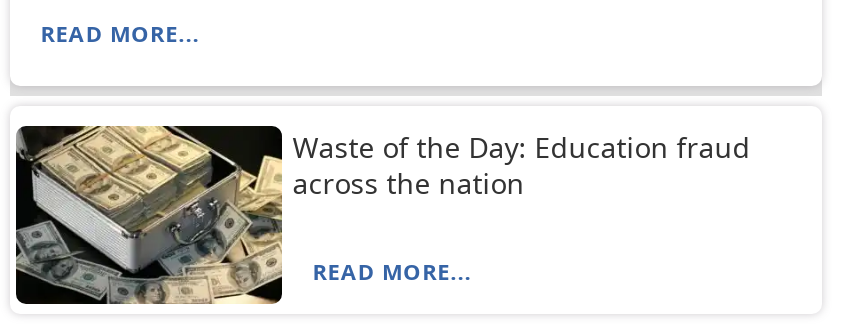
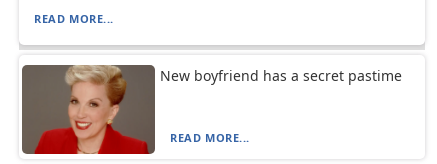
[14,126,750,306] [image] | Waste of the Day: Education fraud | across the nation -> [21,64,402,155] [image] | New boyfriend has a secret pastime

